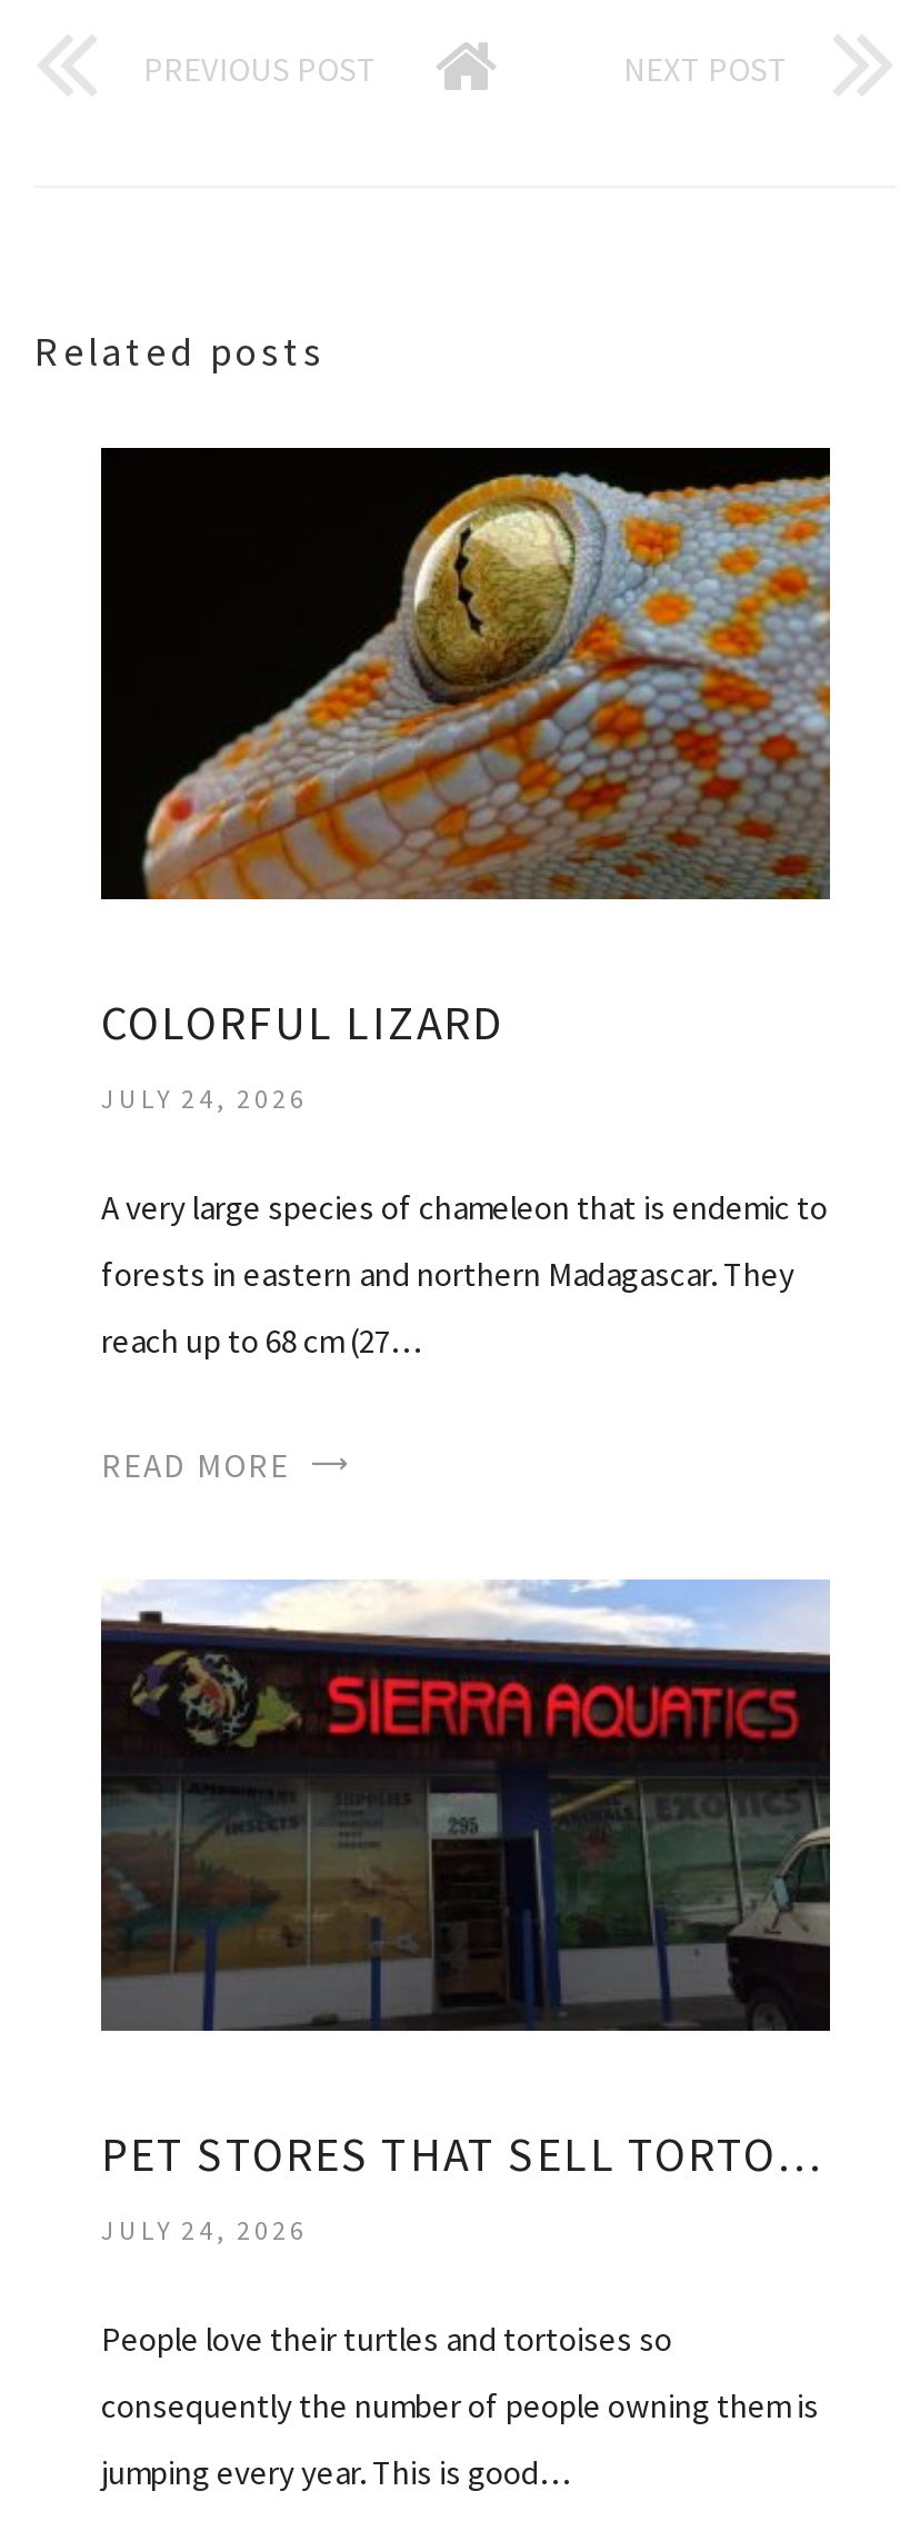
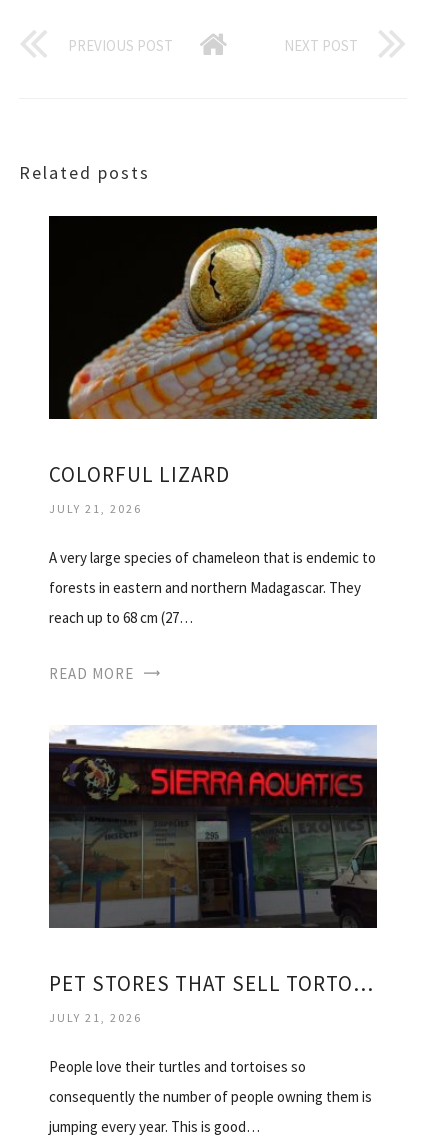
[101,1082,308,1115] JULY 24, 2026 -> [49,501,142,516] JULY 21, 2026
[101,2214,308,2248] JULY 24, 2026 -> [49,1010,142,1025] JULY 21, 2026

